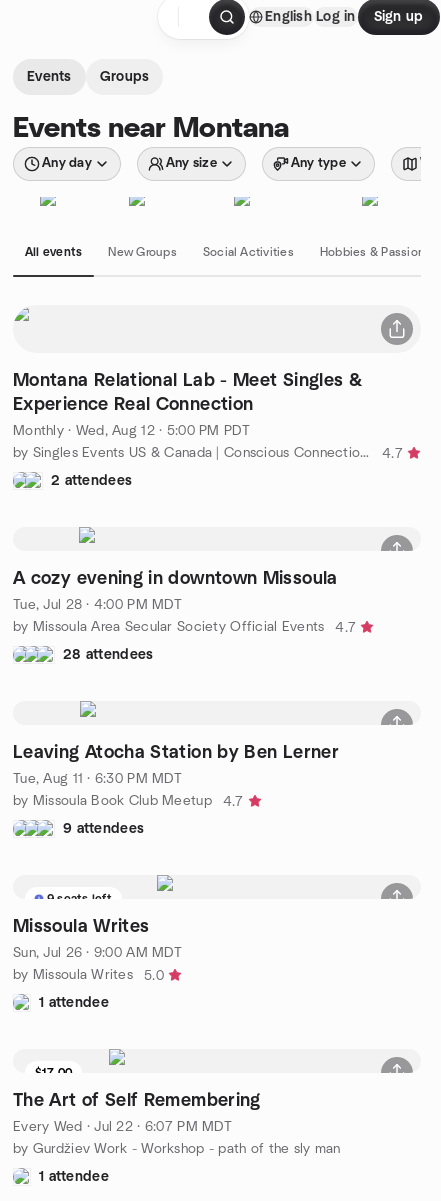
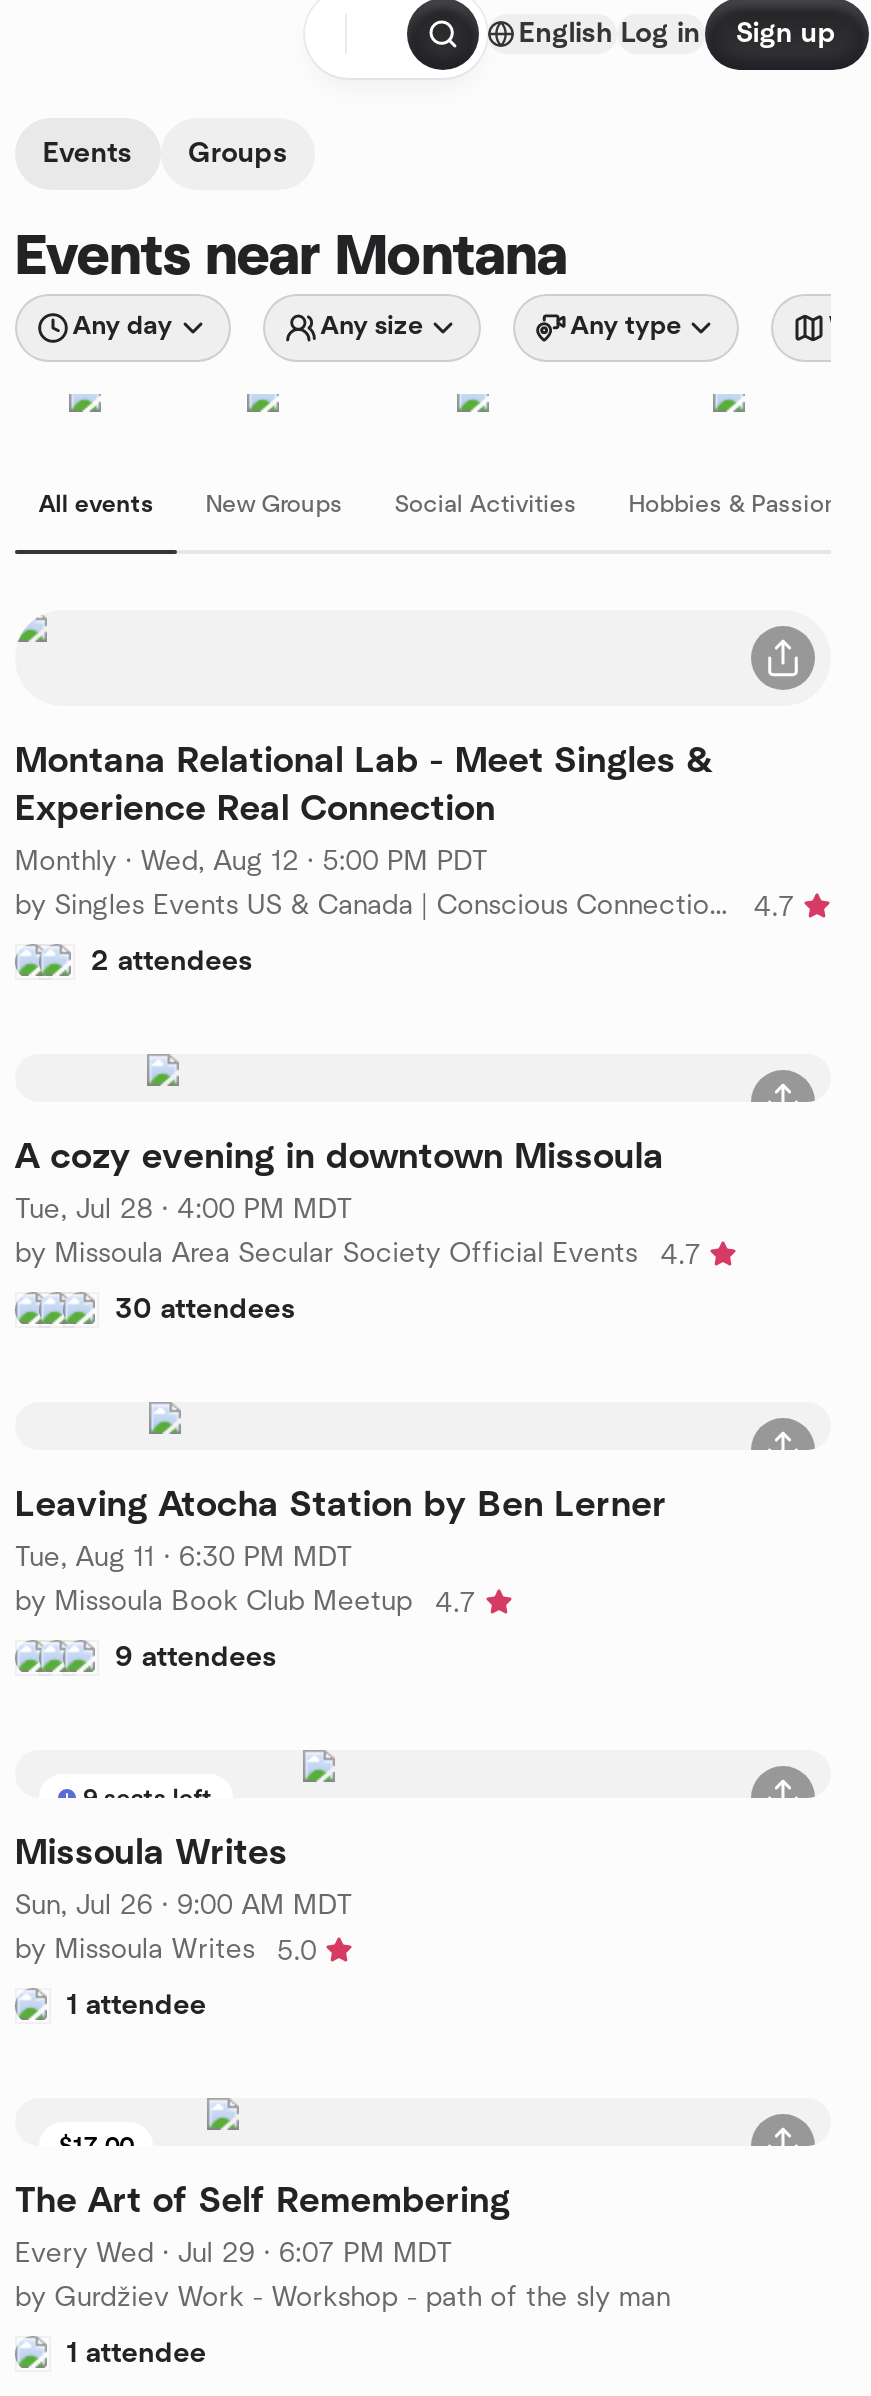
[63,647,153,661] 28 attendees -> [115,1295,296,1323] 30 attendees
[13,1119,232,1133] Every Wed · Jul 22 · 6:07 PM MDT -> [15,2239,453,2267] Every Wed · Jul 29 · 6:07 PM MDT

